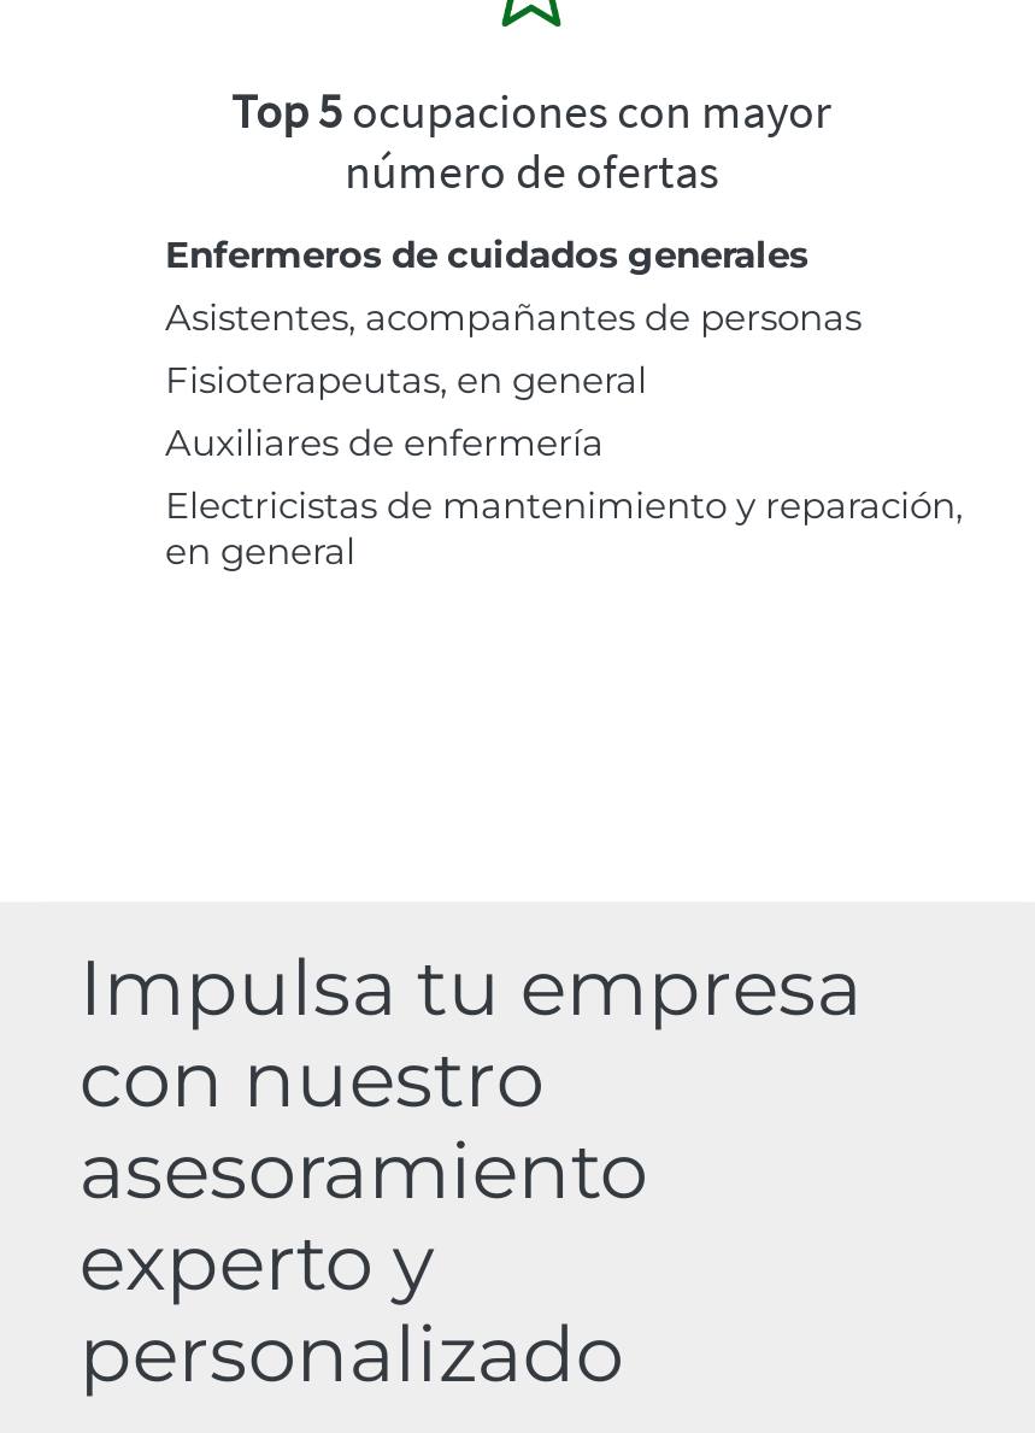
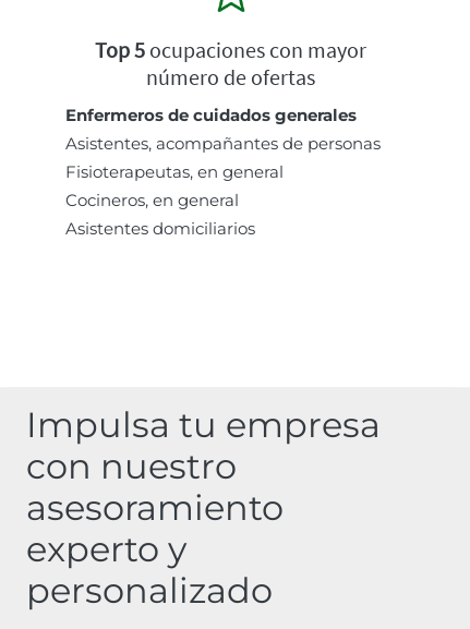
[165,420,963,574] Auxiliares de enfermería | Electricistas de mantenimiento y reparación, | en general -> [65,190,255,239] Cocineros, en general | Asistentes domiciliarios

